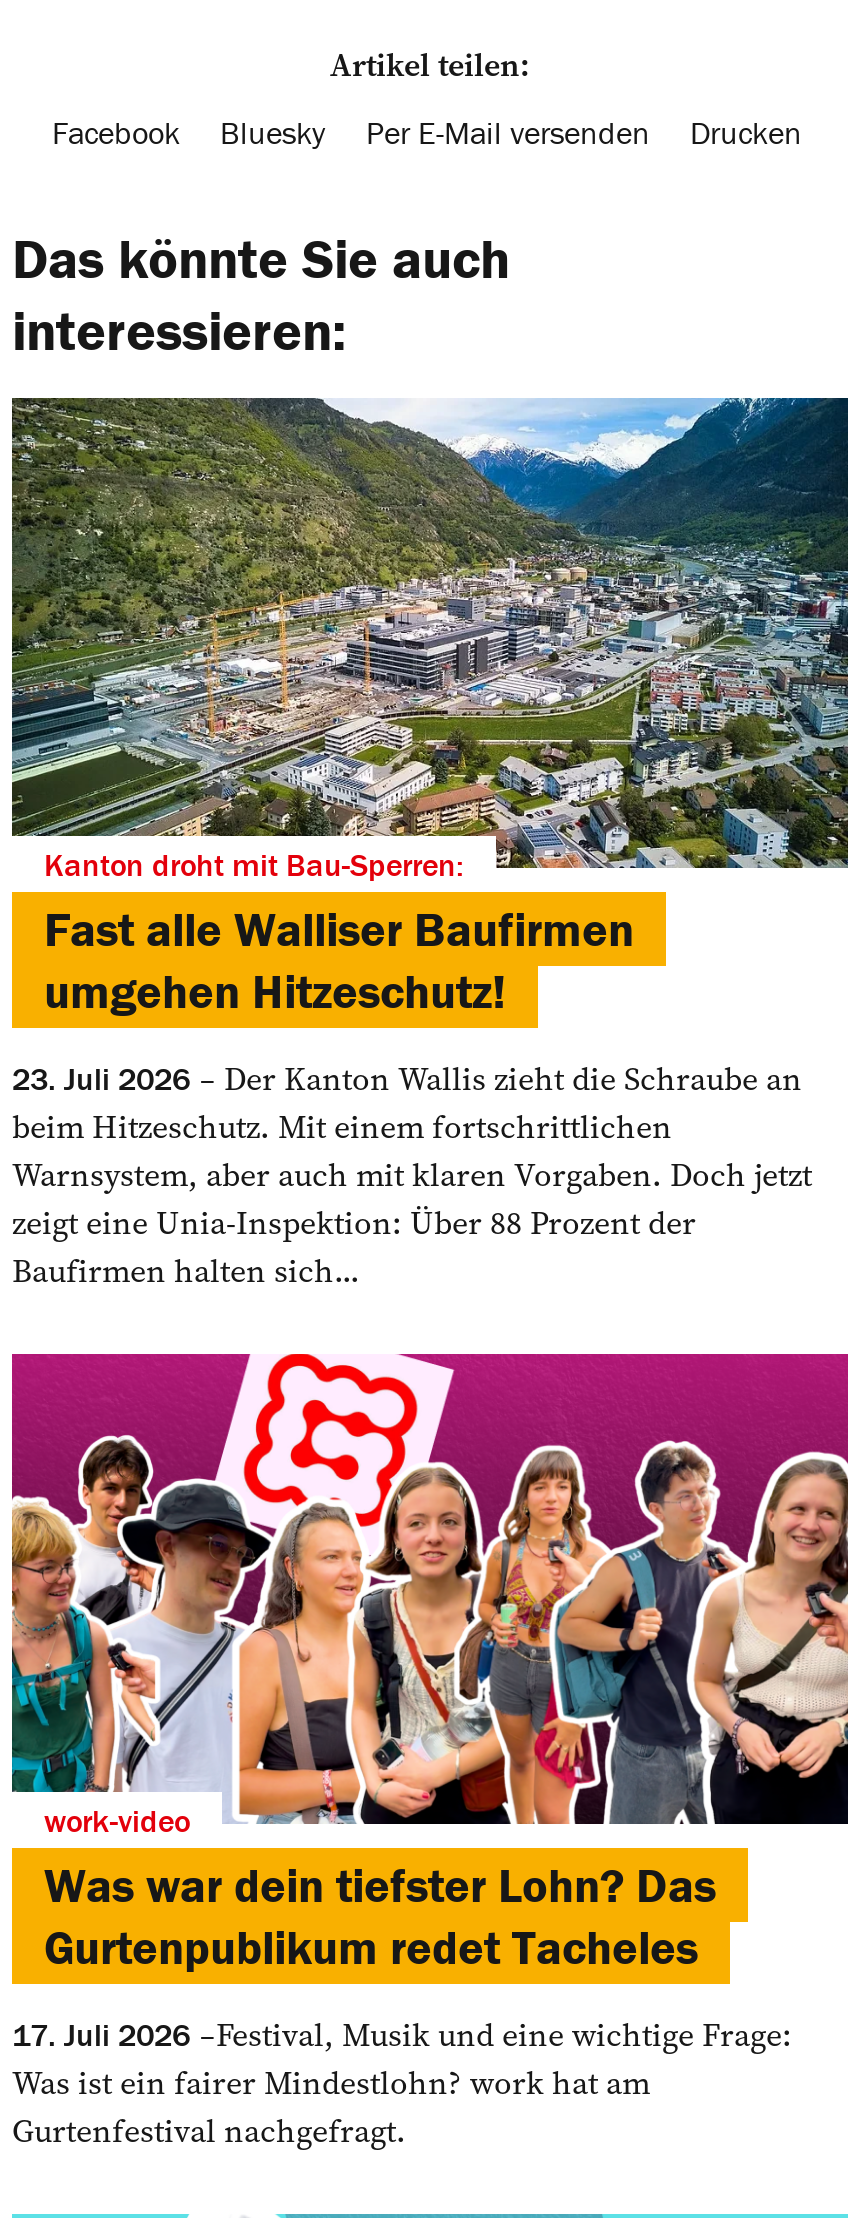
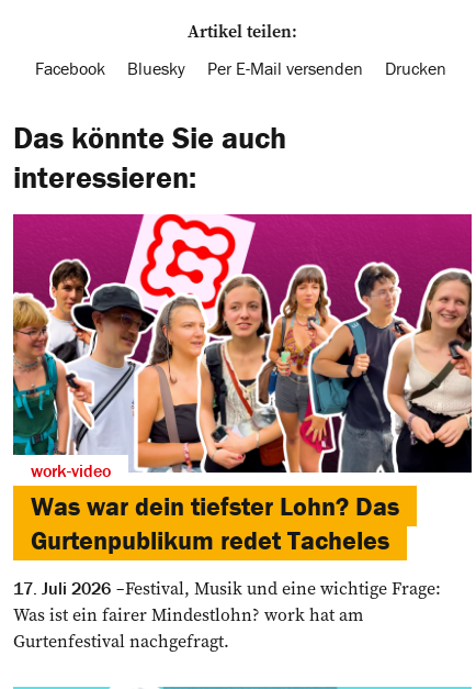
[10,396,850,1293] [image] | Kanton droht mit Bau-Sperren: | Fast alle Walliser Baufirmen | umgehen Hitzeschutz! | 23. Juli 2026 | Der Kanton Wallis zieht die Schraube an | beim Hitzeschutz. Mit einem fortschrittlichen | Warnsystem, aber auch mit klaren Vorgaben. Doch jetzt | zeigt eine Unia-Inspektion: Über 88 Prozent der | Baufirmen halten sich... -> none

